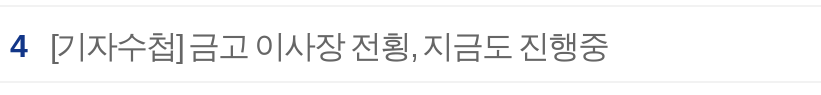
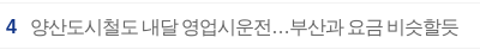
[50,29,608,63] [기자수첩] 금고 이사장 전횡, 지금도 진행중 -> [30,17,458,37] 양산도시철도 내달 영업시운전…부산과 요금 비슷할듯

